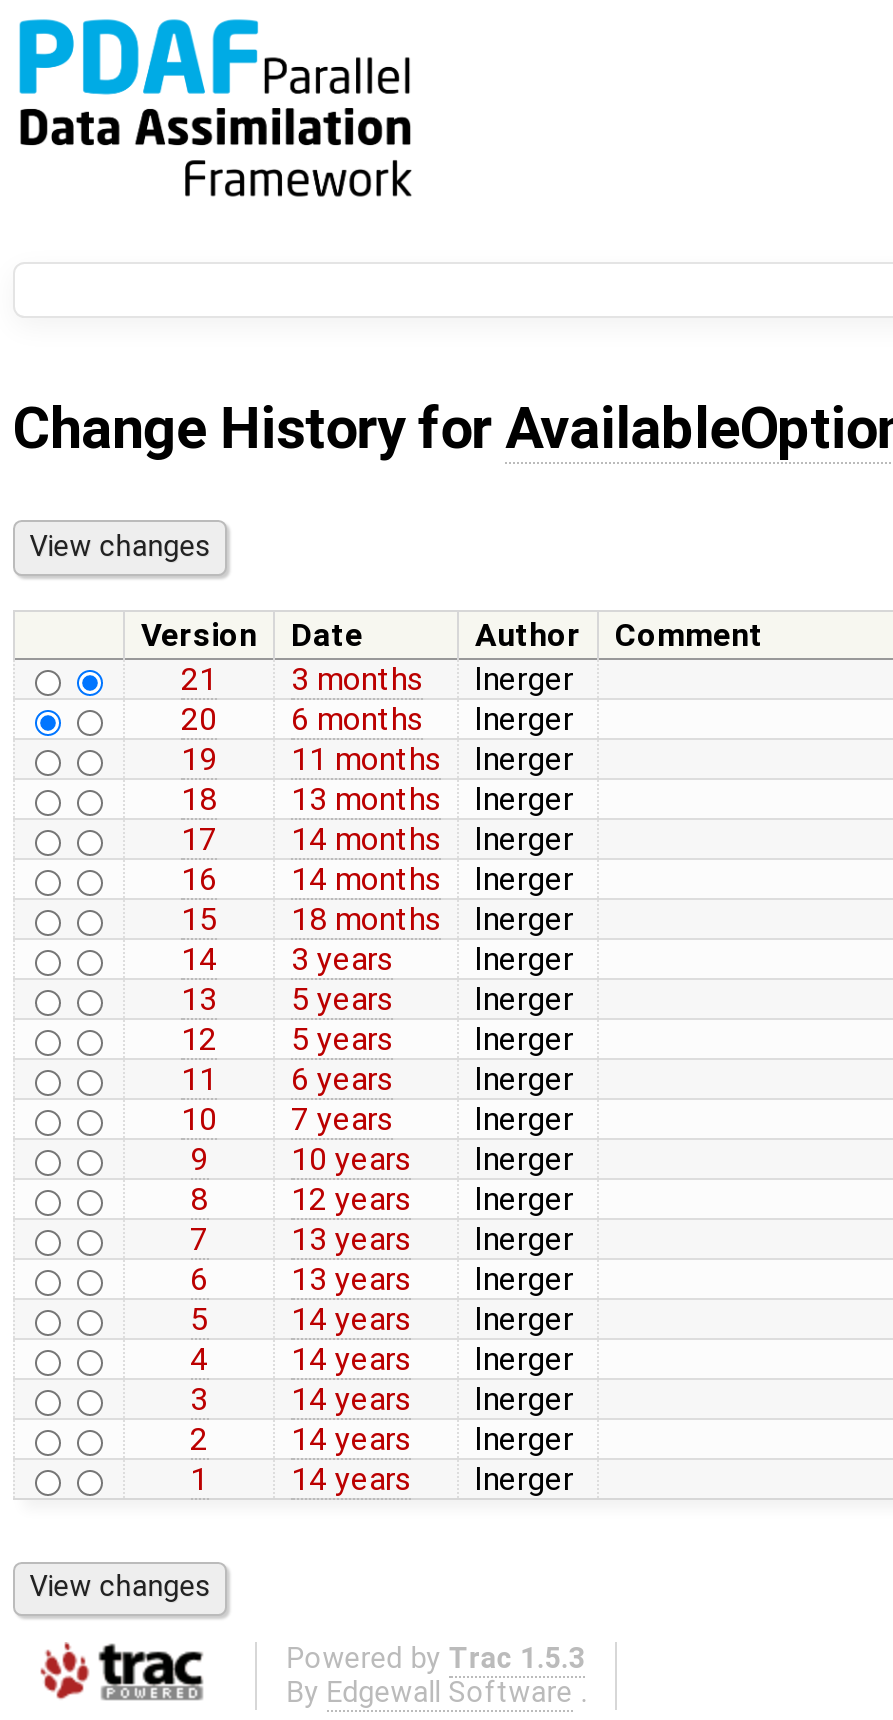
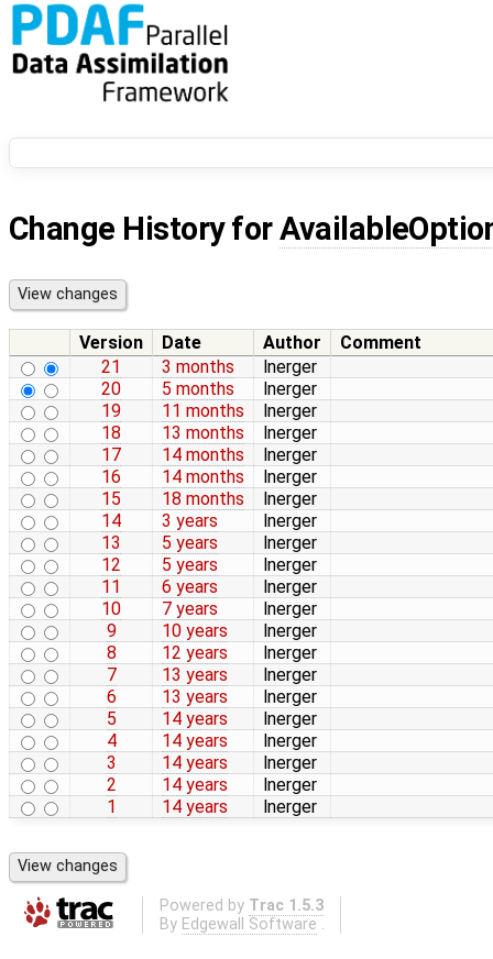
[181,701,573,739] 20 6 months lnerger -> [101,379,317,400] 20 5 months lnerger

